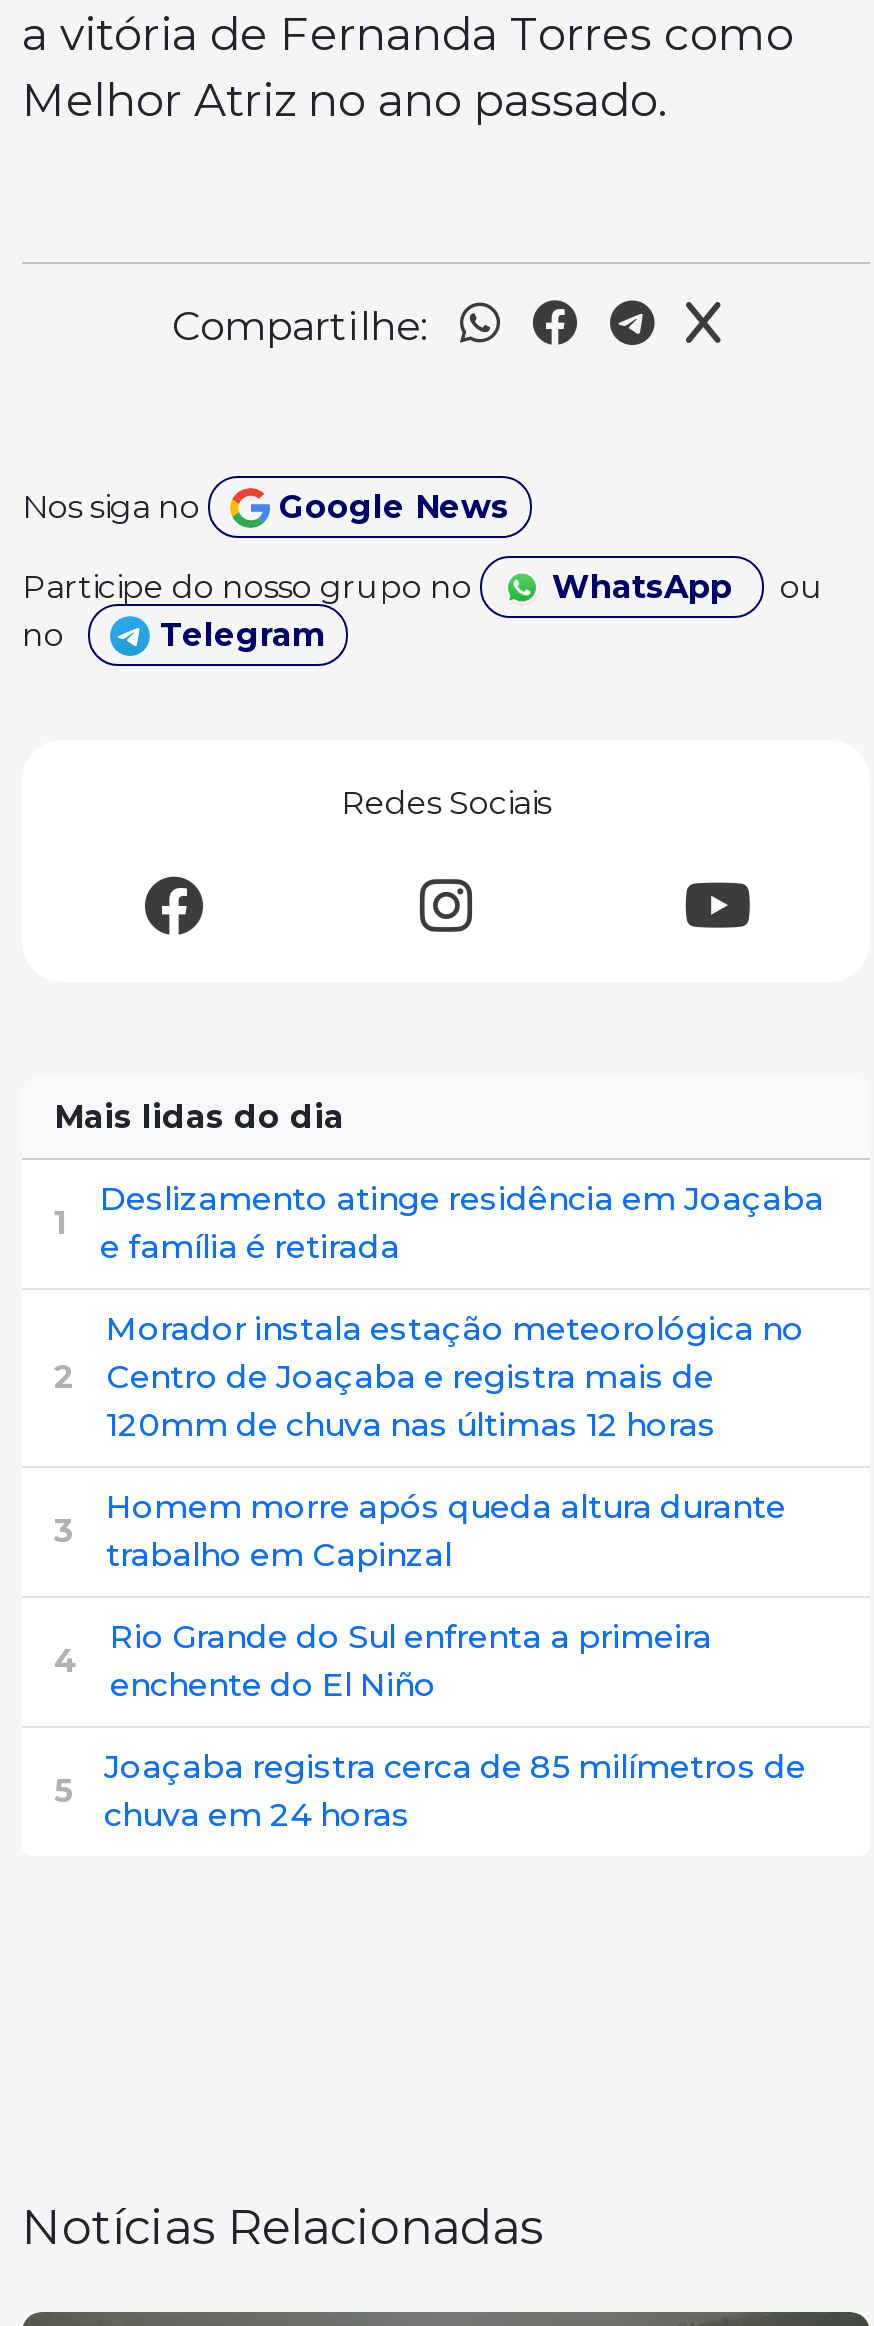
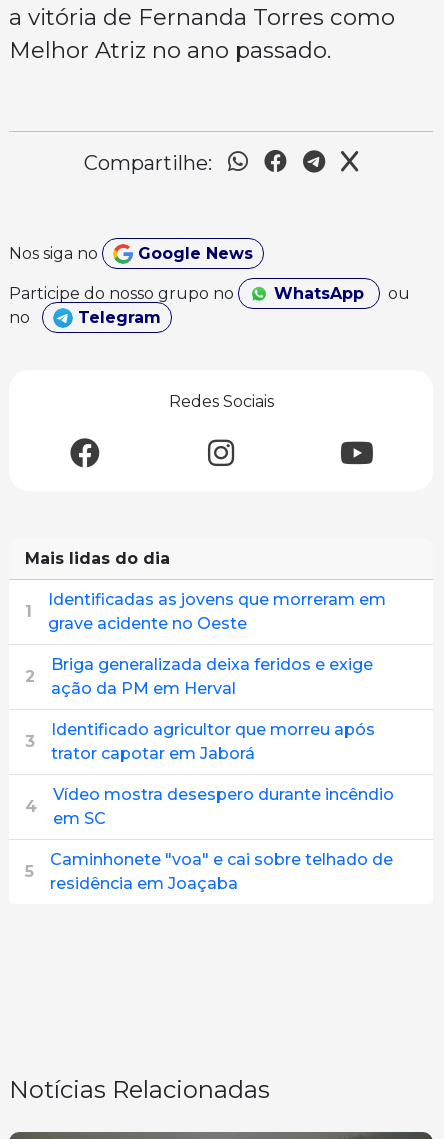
[100,1180,824,1266] Deslizamento atinge residência em Joaçaba | e família é retirada -> [48,590,386,633] Identificadas as jovens que morreram em | grave acidente no Oeste
[106,1310,804,1444] Morador instala estação meteorológica no | Centro de Joaçaba e registra mais de | 120mm de chuva nas últimas 12 horas -> [51,655,373,698] Briga generalizada deixa feridos e exige | ação da PM em Herval
[106,1488,786,1574] Homem morre após queda altura durante | trabalho em Capinzal -> [51,720,375,763] Identificado agricultor que morreu após | trator capotar em Jaborá
[110,1618,712,1704] Rio Grande do Sul enfrenta a primeira | enchente do El Niño -> [53,785,394,828] Vídeo mostra desespero durante incêndio | em SC
[104,1748,806,1834] Joaçaba registra cerca de 85 milímetros de | chuva em 24 horas -> [50,850,393,893] Caminhonete "voa" e cai sobre telhado de | residência em Joaçaba

